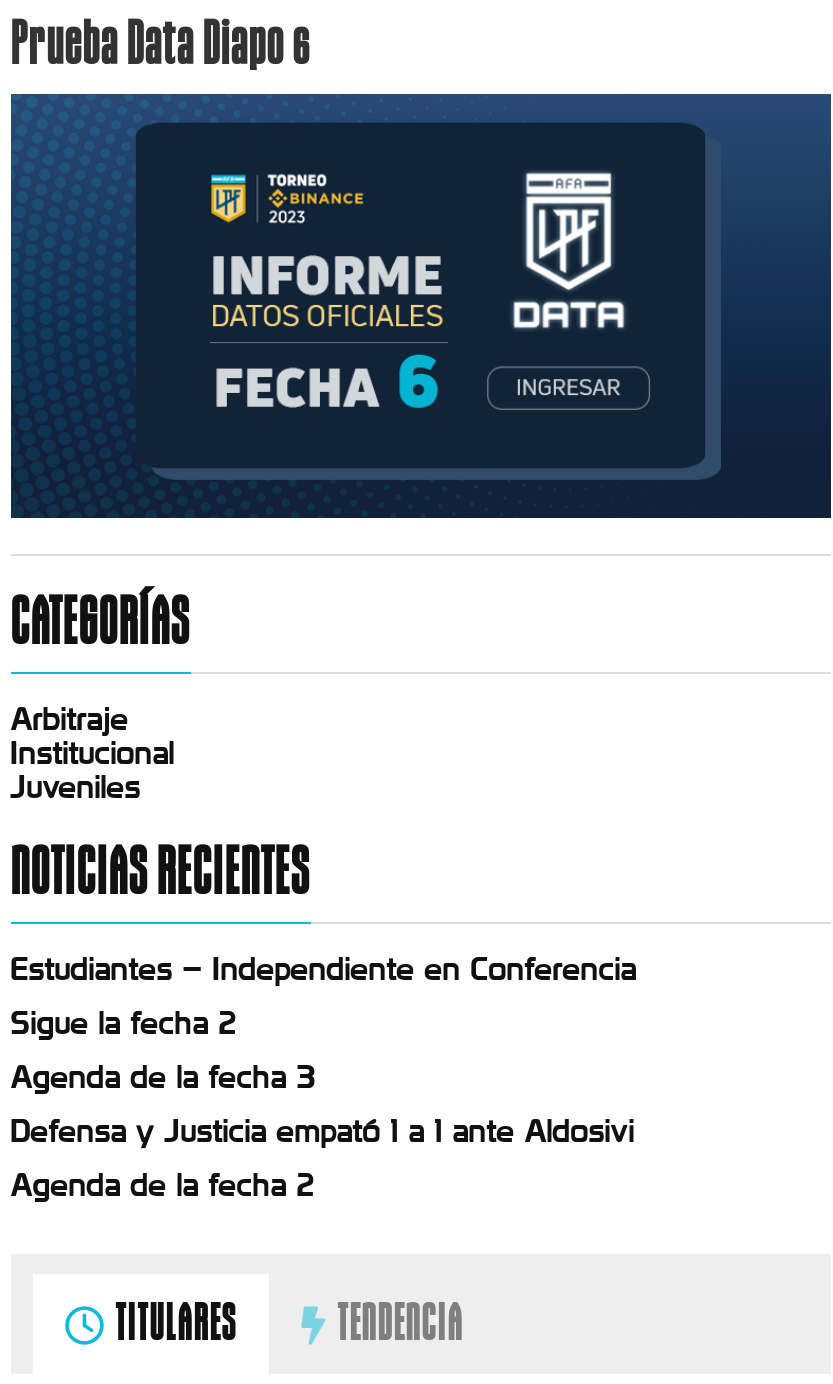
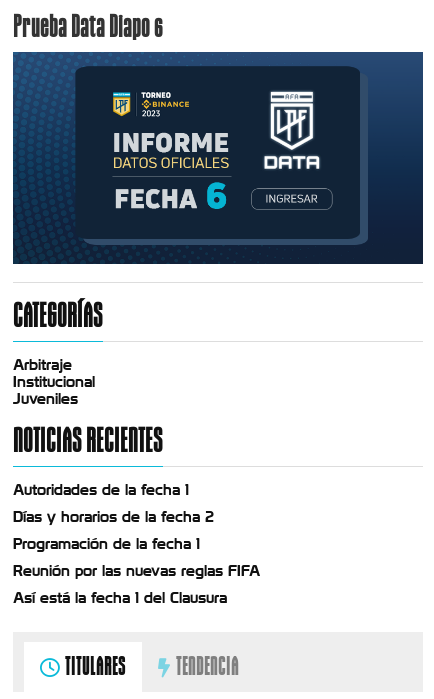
[10,954,636,986] Estudiantes – Independiente en Conferencia -> [13,482,189,498] Autoridades de la fecha 1
[10,1008,236,1040] Sigue la fecha 2 -> [13,509,214,525] Días y horarios de la fecha 2
[10,1062,316,1094] Agenda de la fecha 3 -> [13,536,200,552] Programación de la fecha 1
[10,1116,634,1148] Defensa y Justicia empató 1 a 1 ante Aldosivi -> [13,563,260,579] Reunión por las nuevas reglas FIFA
[10,1170,314,1202] Agenda de la fecha 2 -> [13,590,227,606] Así está la fecha 1 del Clausura

